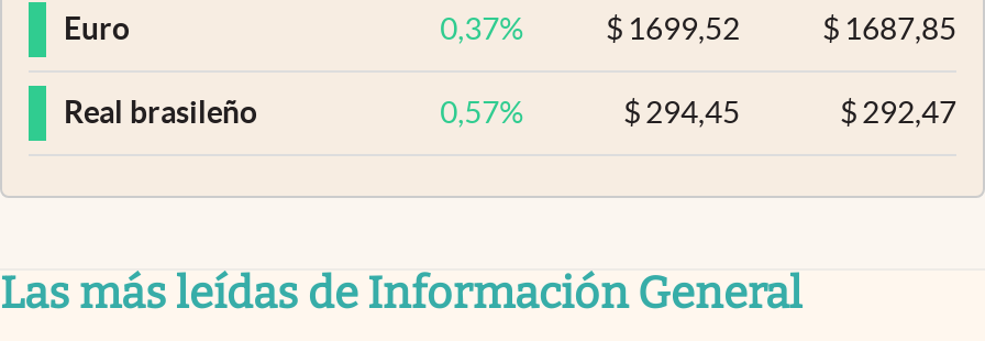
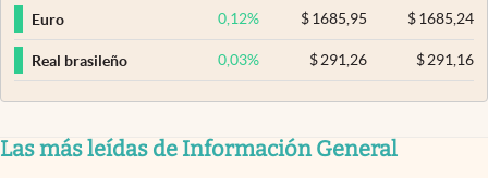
[440,9,524,45] 0,37% -> [218,10,259,27] 0,12%
[606,9,740,45] $ 1699,52 -> [300,10,367,27] $ 1685,95
[822,9,956,45] $ 1687,85 -> [407,10,474,27] $ 1685,24
[440,93,524,128] 0,57% -> [218,51,259,69] 0,03%
[623,93,740,128] $ 294,45 -> [309,51,367,69] $ 291,26
[840,93,956,128] $ 292,47 -> [416,51,474,69] $ 291,16

